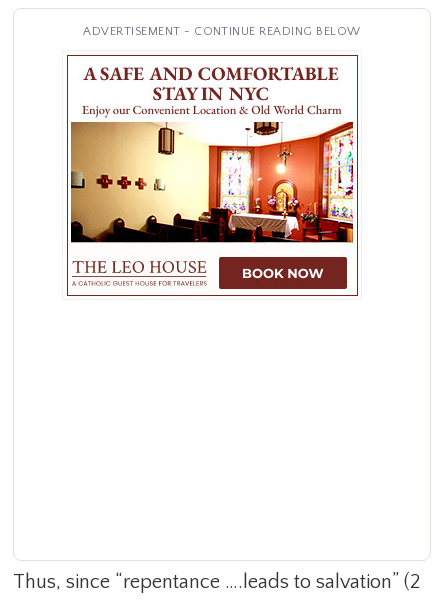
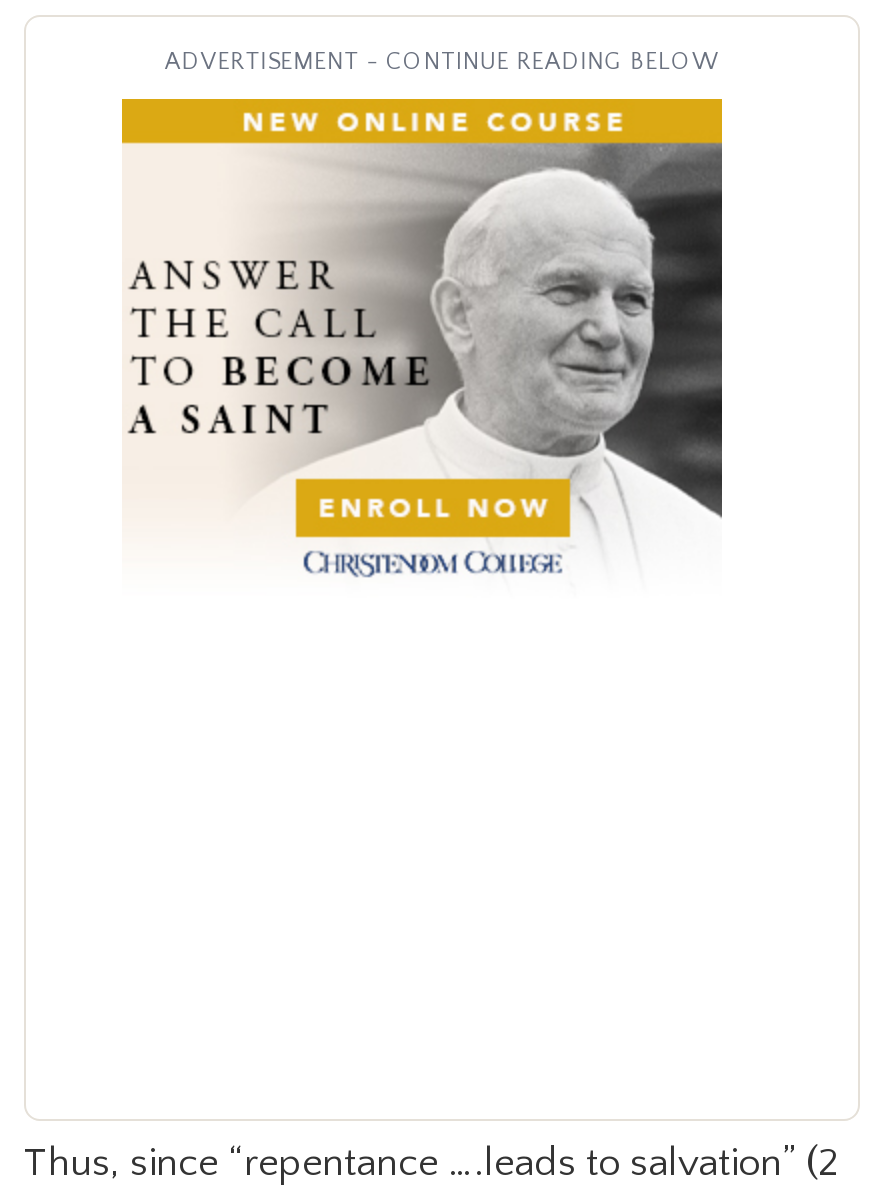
[62,50,362,297] [image] -> [120,97,724,591] [image]

